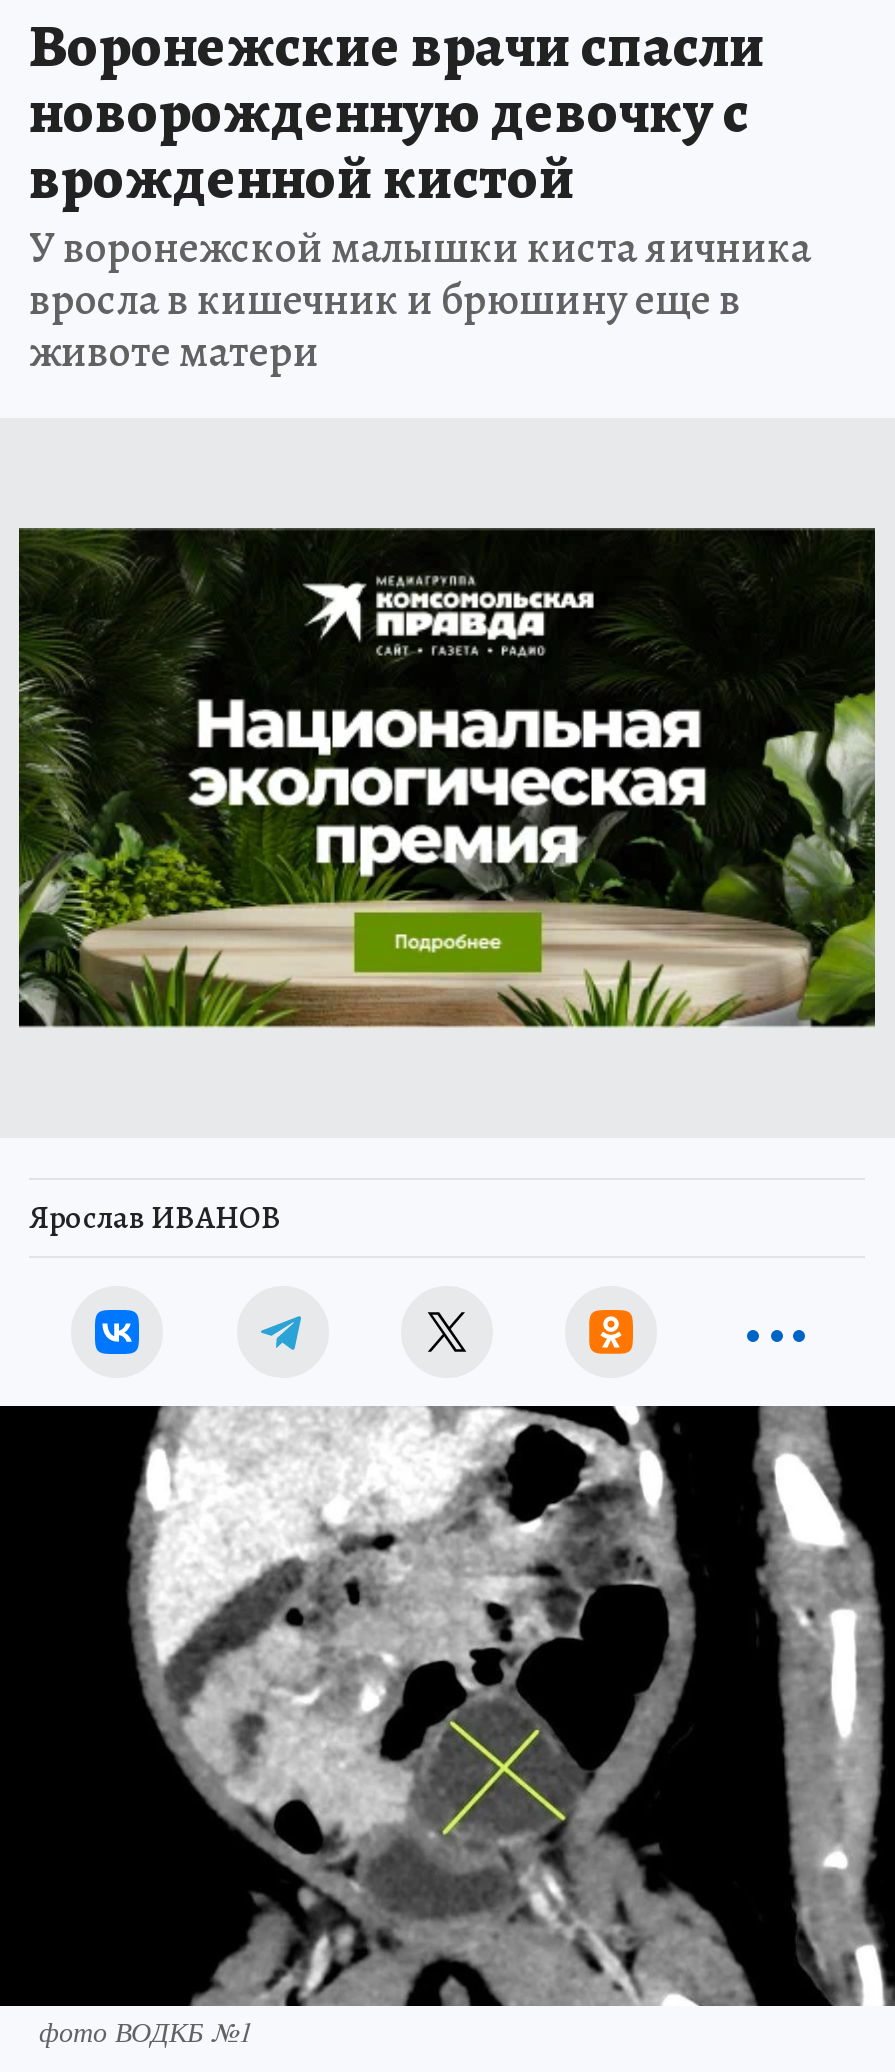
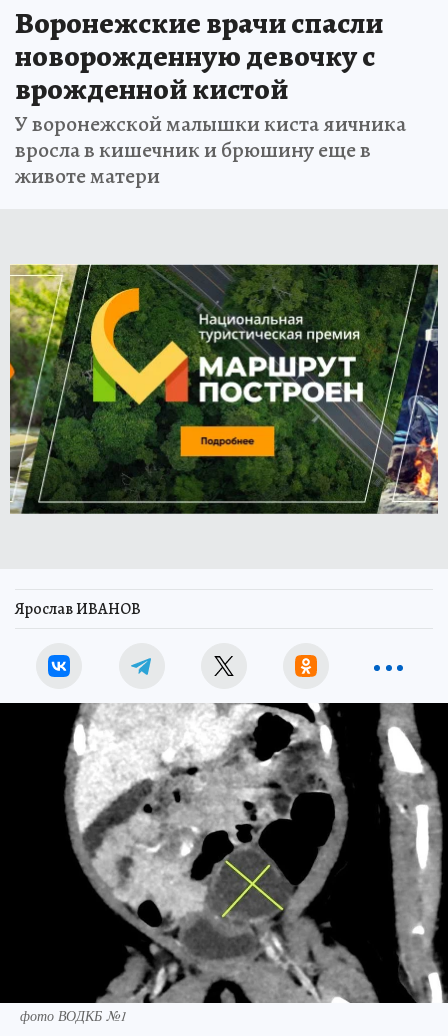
[17,526,877,1028] [image] -> [9,264,439,515] [image]

